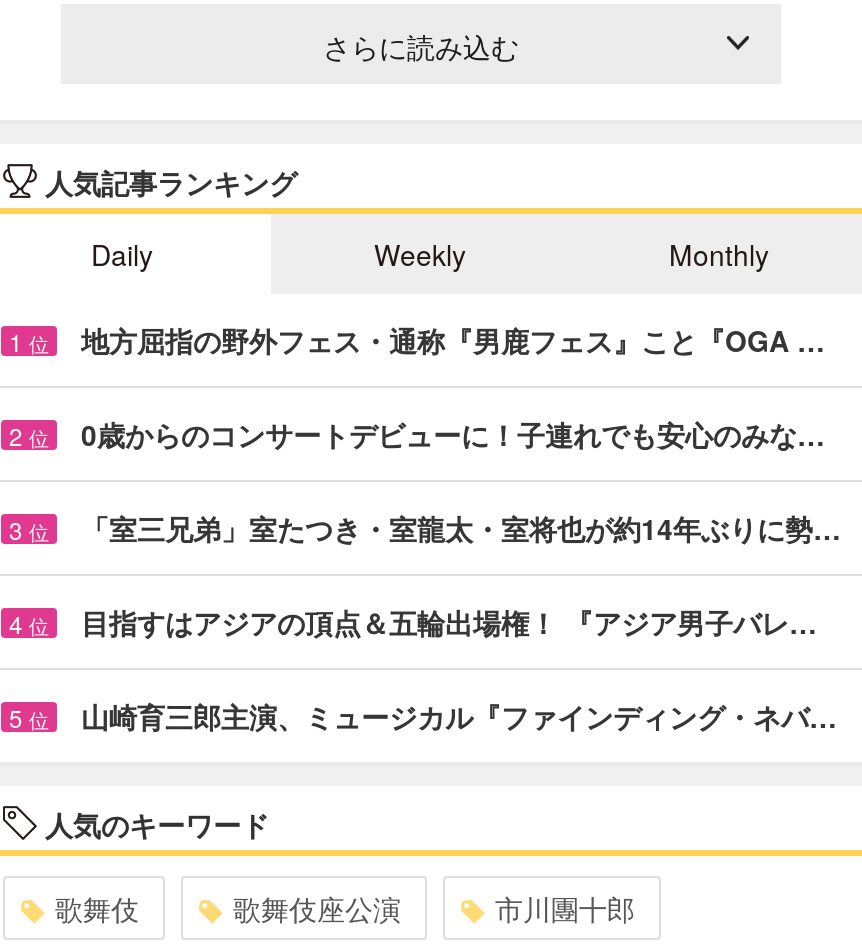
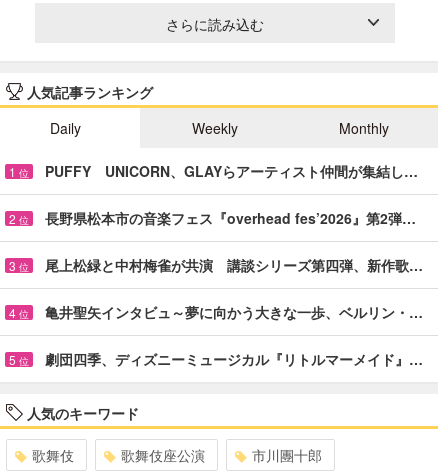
[81,320,825,360] 地方屈指の野外フェス・通称『男鹿フェス』こと『OGA … -> [45,161,418,181] PUFFY UNICORN、GLAYらアーティスト仲間が集結し…
[81,414,825,454] 0歳からのコンサートデビューに！子連れでも安心のみな… -> [45,208,416,228] 長野県松本市の音楽フェス『overhead fes’2026』第2弾…
[81,508,841,548] 「室三兄弟」室たつき・室龍太・室将也が約14年ぶりに勢… -> [45,255,423,275] 尾上松緑と中村梅雀が共演 講談シリーズ第四弾、新作歌…
[81,602,817,642] 目指すはアジアの頂点＆五輪出場権！ 『アジア男子バレ… -> [45,302,423,322] 亀井聖矢インタビュ～夢に向かう大きな一歩、ベルリン・…
[81,696,837,736] 山崎育三郎主演、ミュージカル『ファインディング・ネバ… -> [45,349,423,369] 劇団四季、ディズニーミュージカル『リトルマーメイド』…

